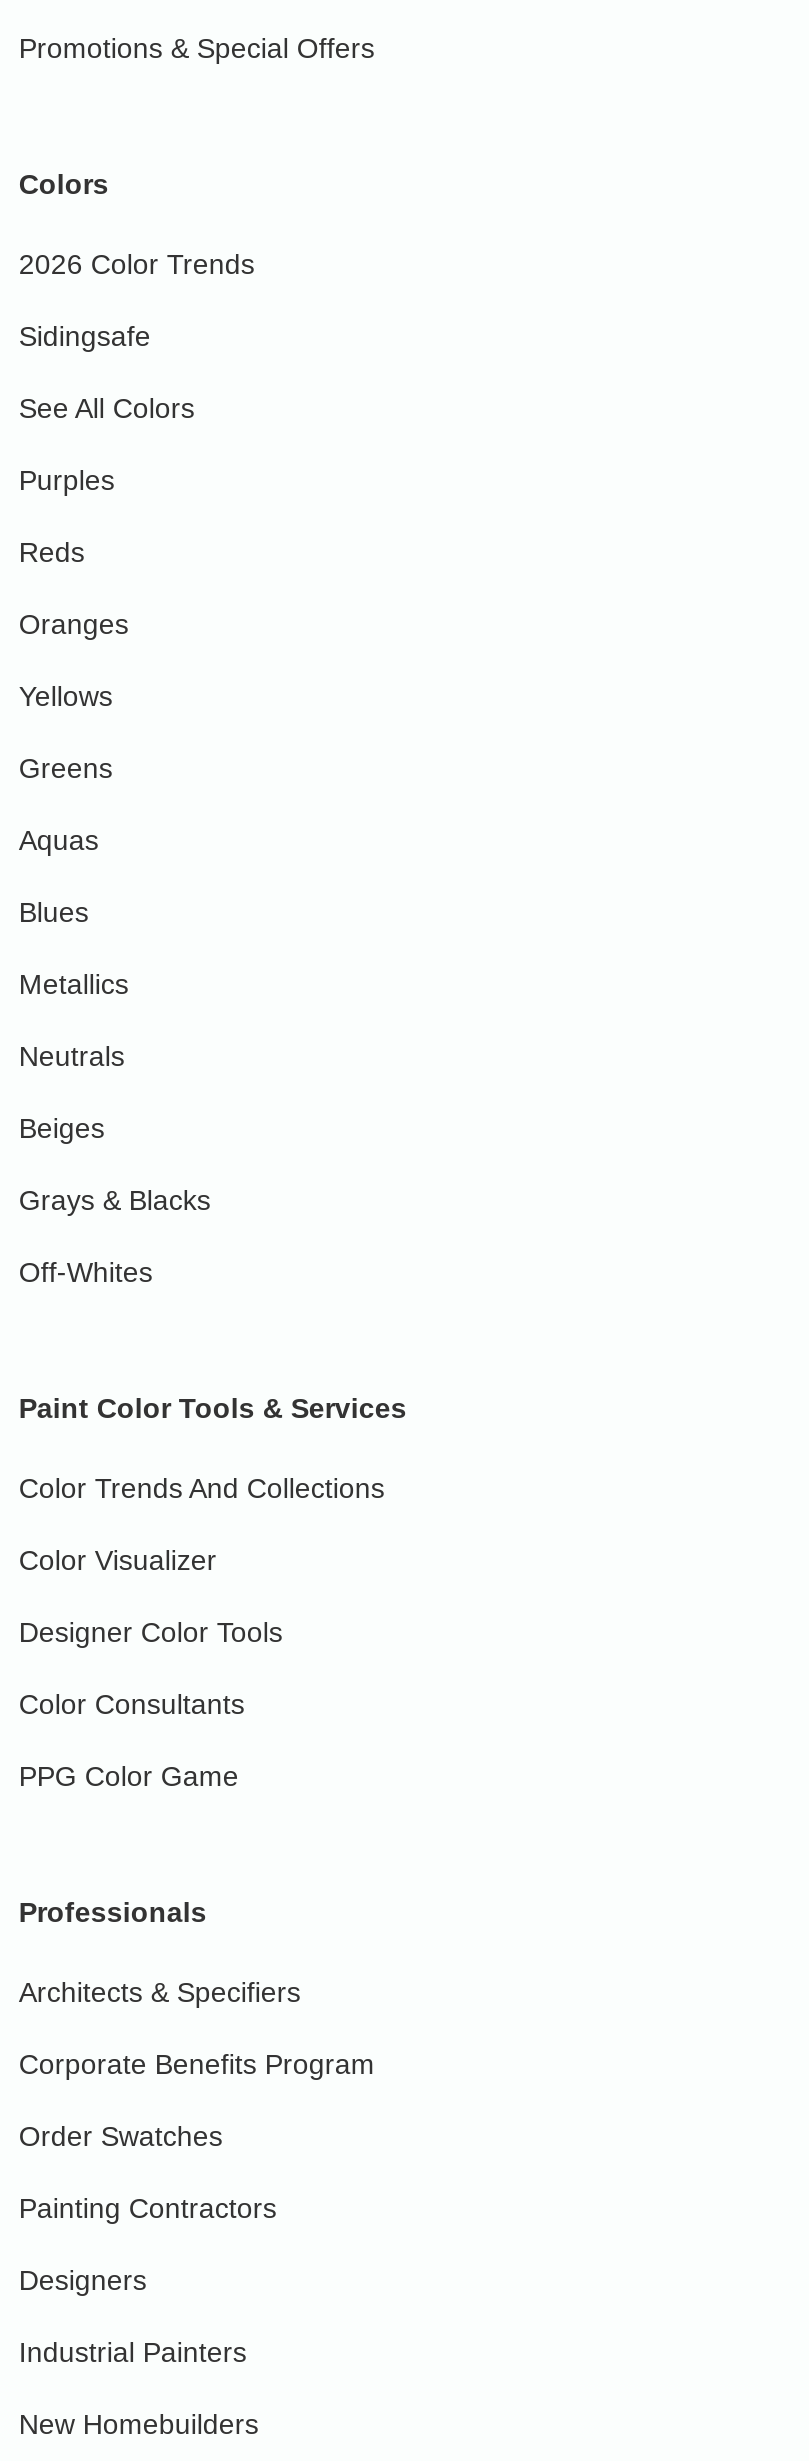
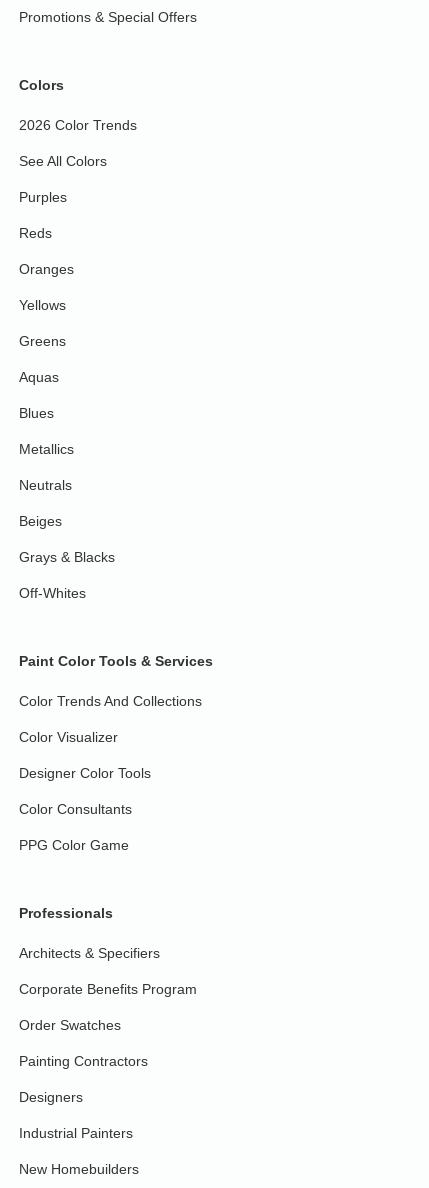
[19,321,151,353] Sidingsafe -> none

